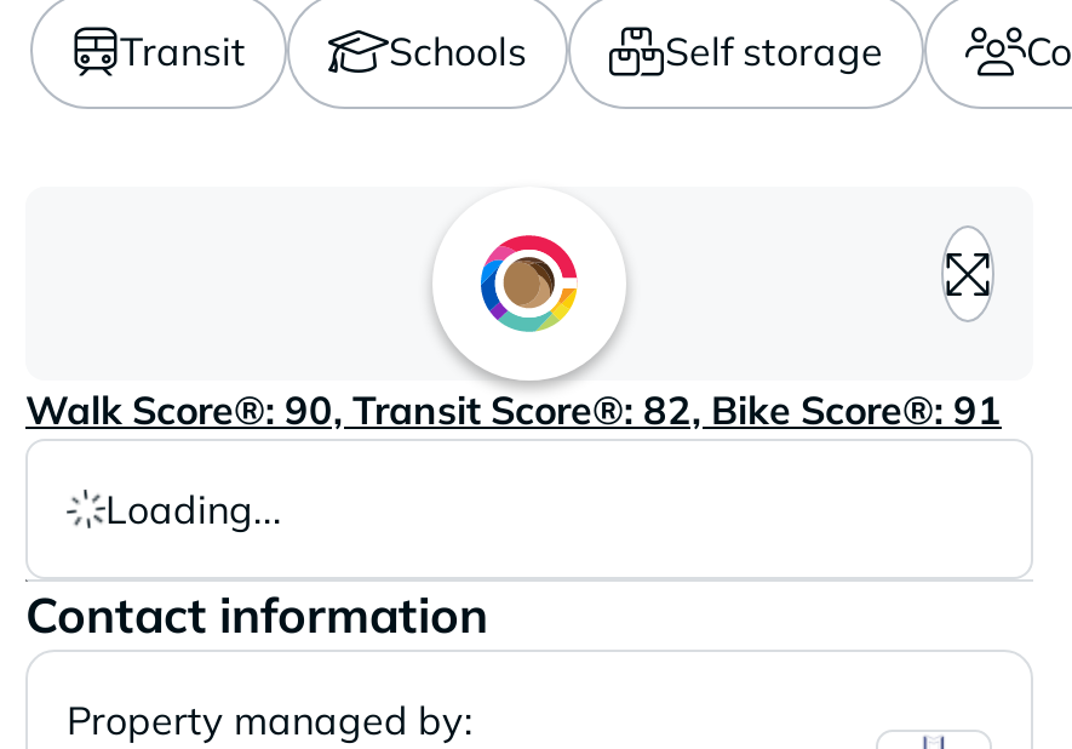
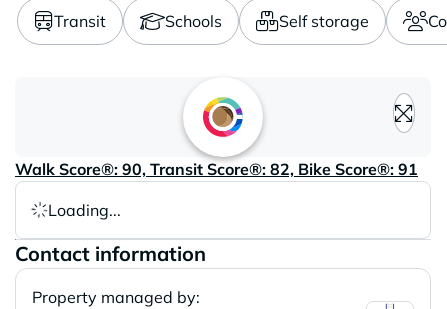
[478,233,578,332] [image] -> [202,96,244,137] [image]

